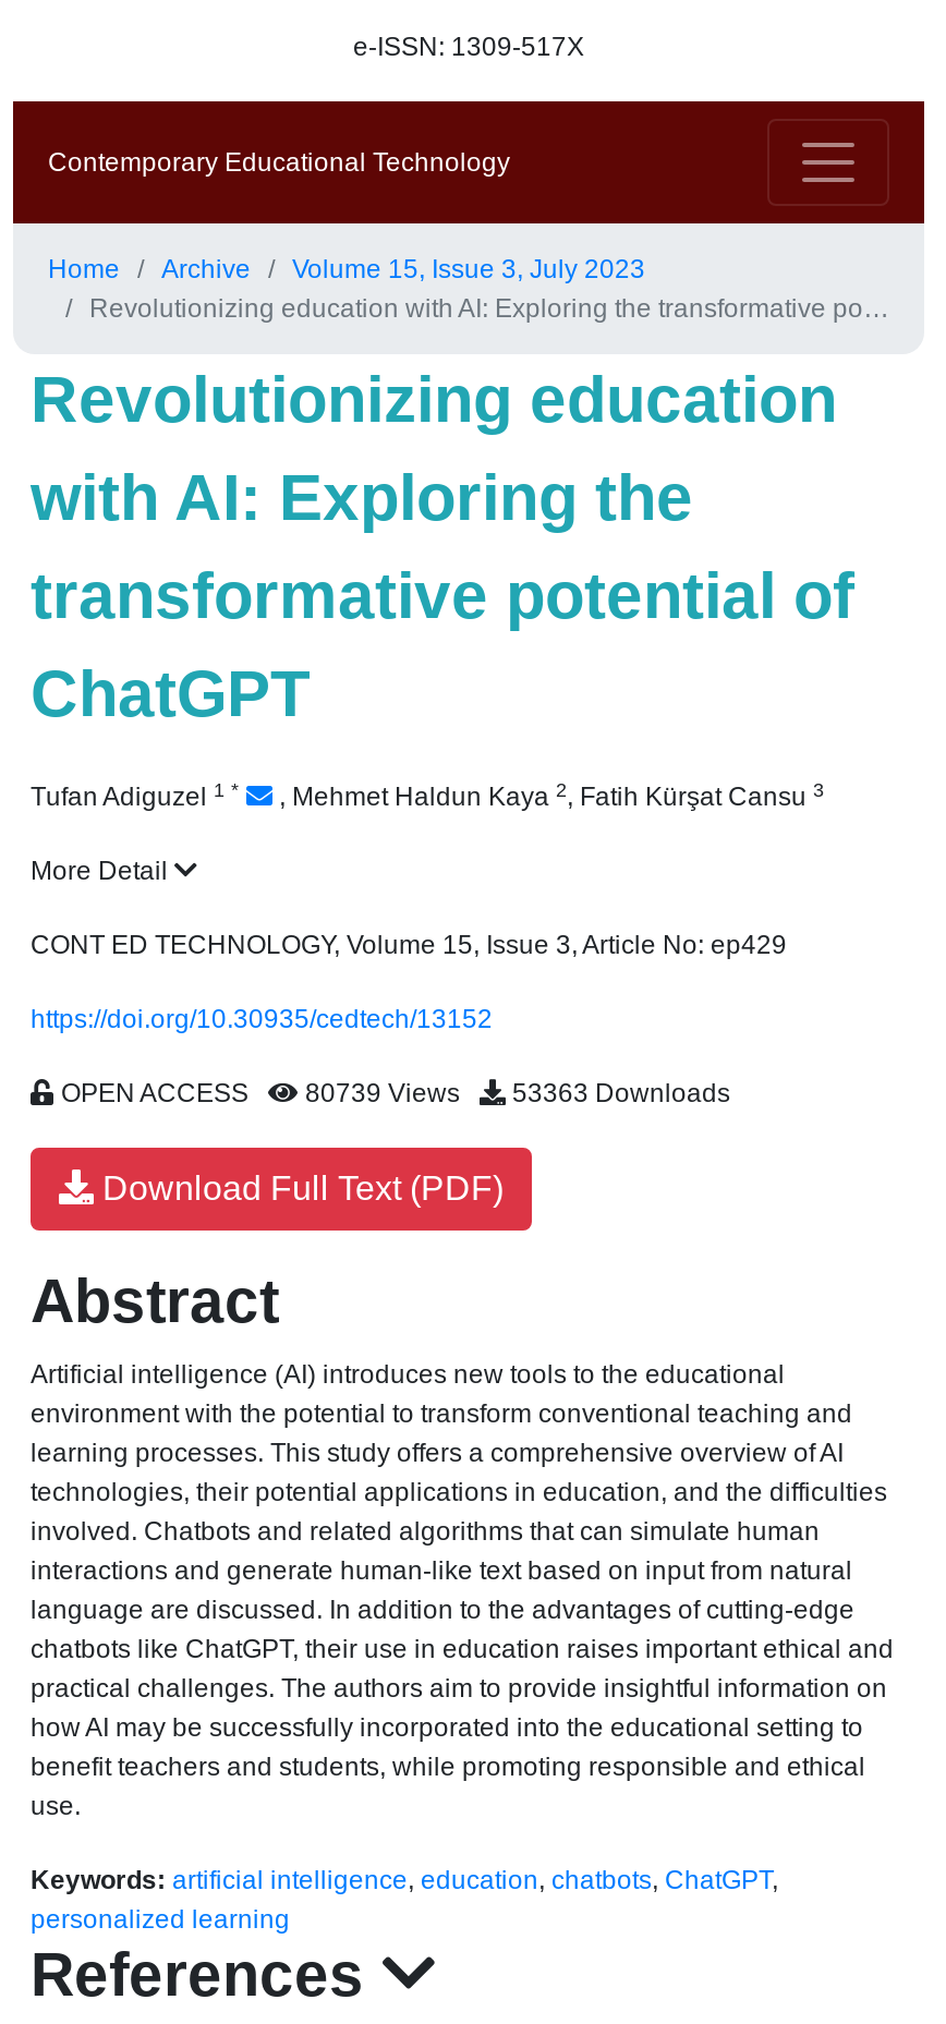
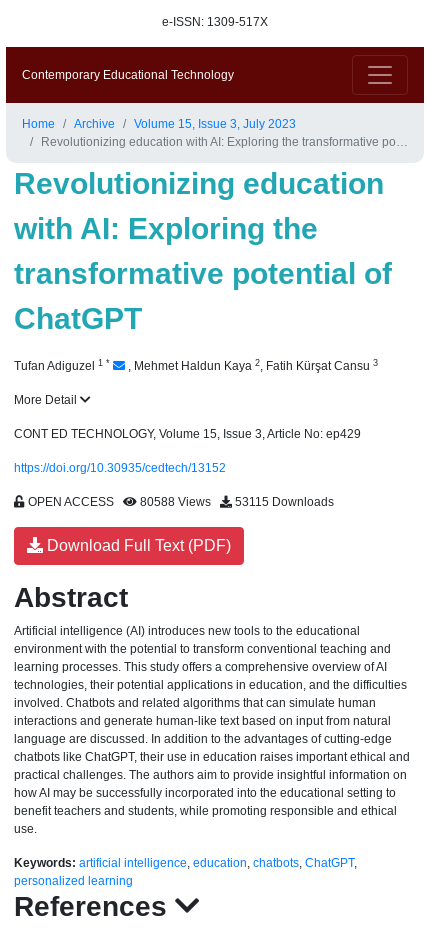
[299,1078,480,1108] 80739 Views -> [137,495,220,509] 80588 Views
[506,1078,730,1108] 53363 Downloads -> [232,495,334,509] 53115 Downloads

